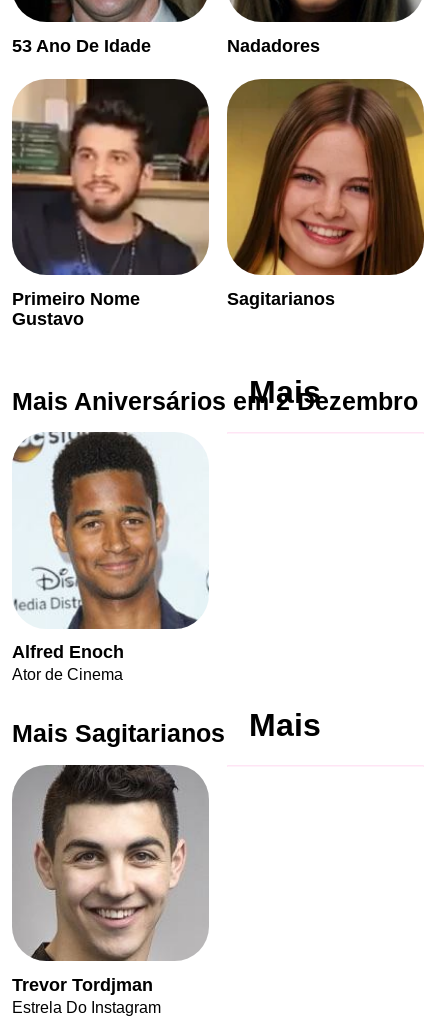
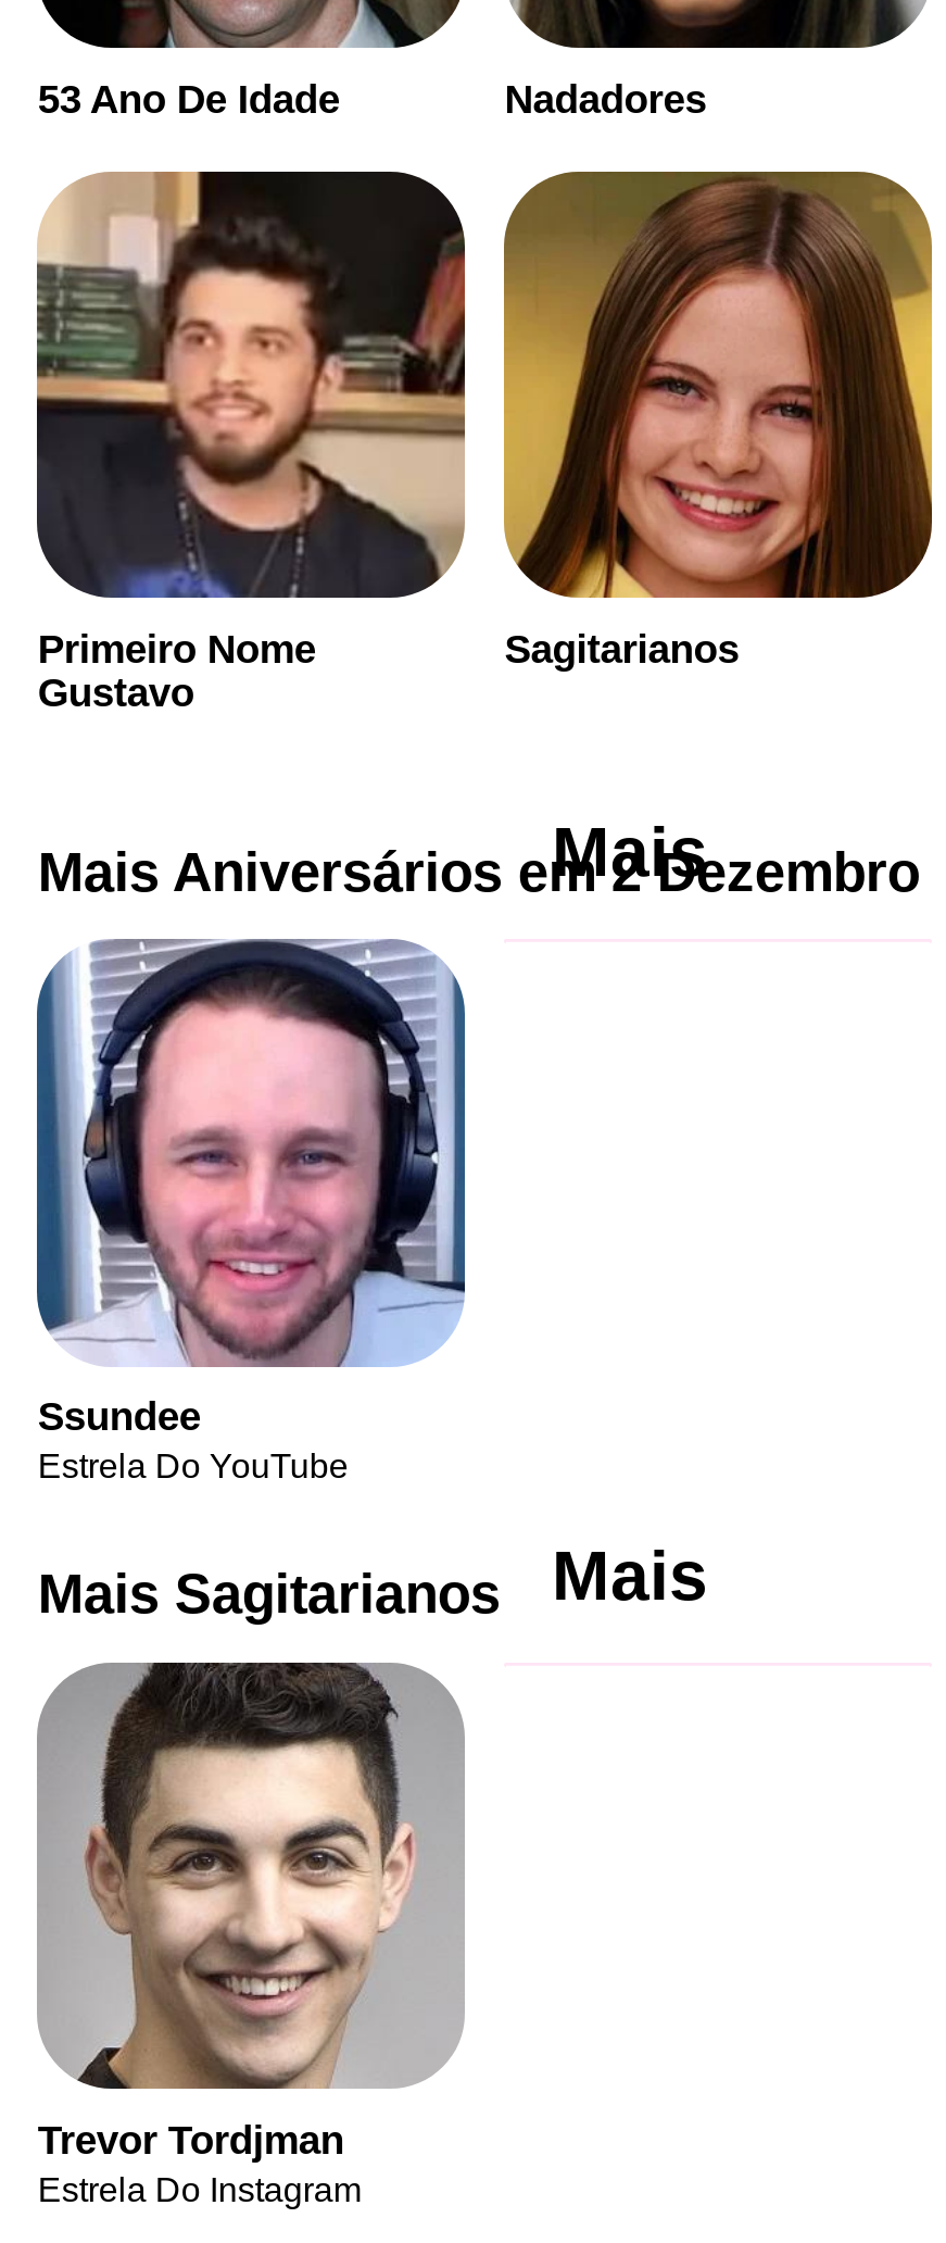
[12,431,209,683] [image] | Alfred Enoch | Ator de Cinema -> [35,939,467,1484] [image] | Ssundee | Estrela Do YouTube

